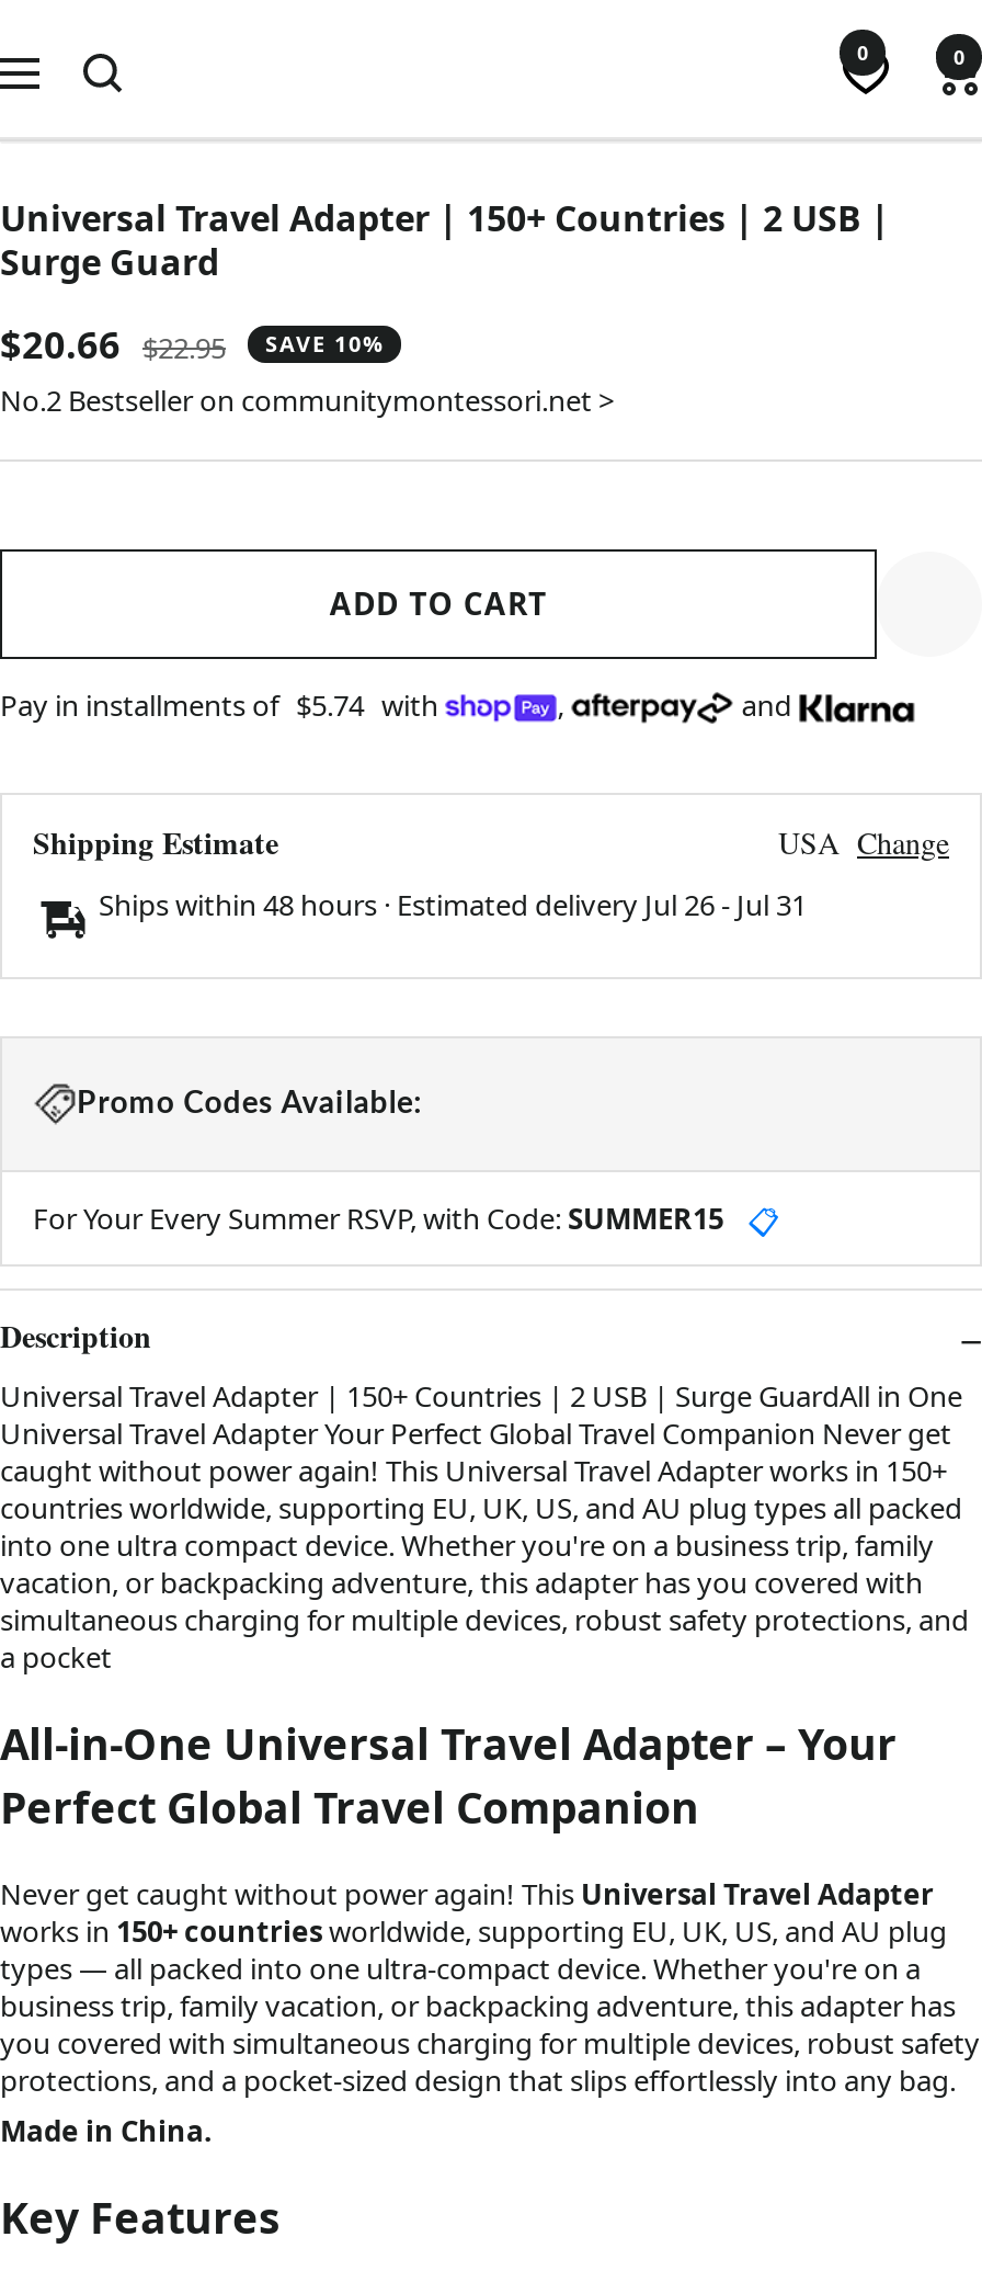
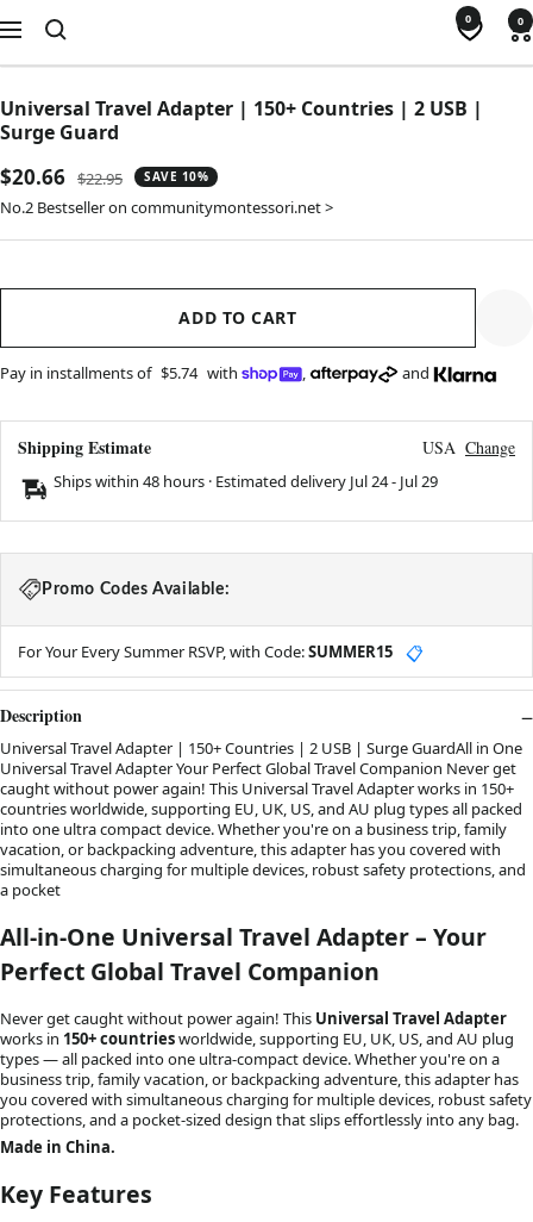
[99,886,807,925] Ships within 48 hours · Estimated delivery Jul 26 - Jul 31 -> [54,471,438,492] Ships within 48 hours · Estimated delivery Jul 24 - Jul 29

